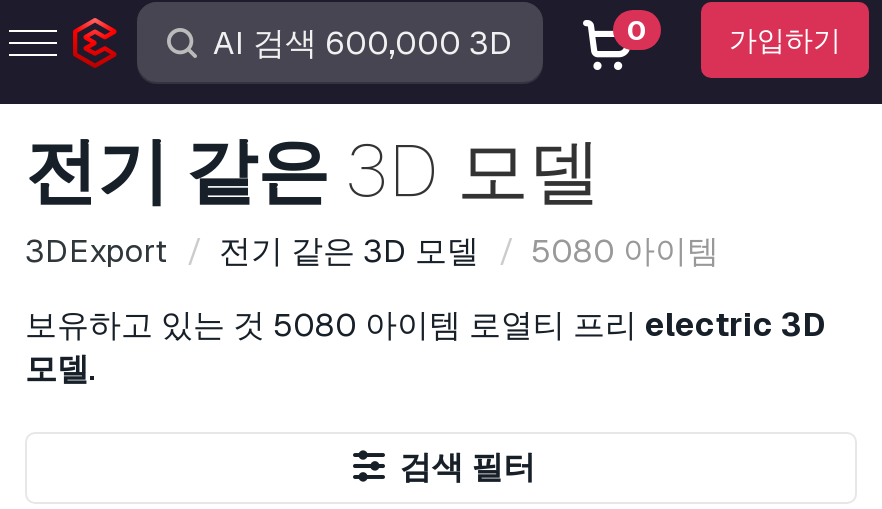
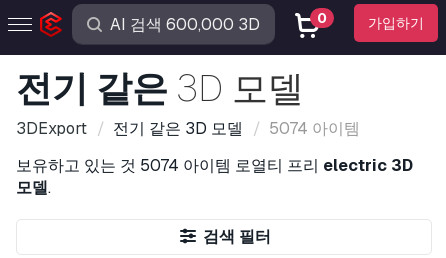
[531,230,719,272] 5080 아이템 -> [269,118,360,139] 5074 아이템
[25,304,825,346] 보유하고 있는 것 5080 아이템 로열티 프리 electric 3D -> [16,155,413,176] 보유하고 있는 것 5074 아이템 로열티 프리 electric 3D

